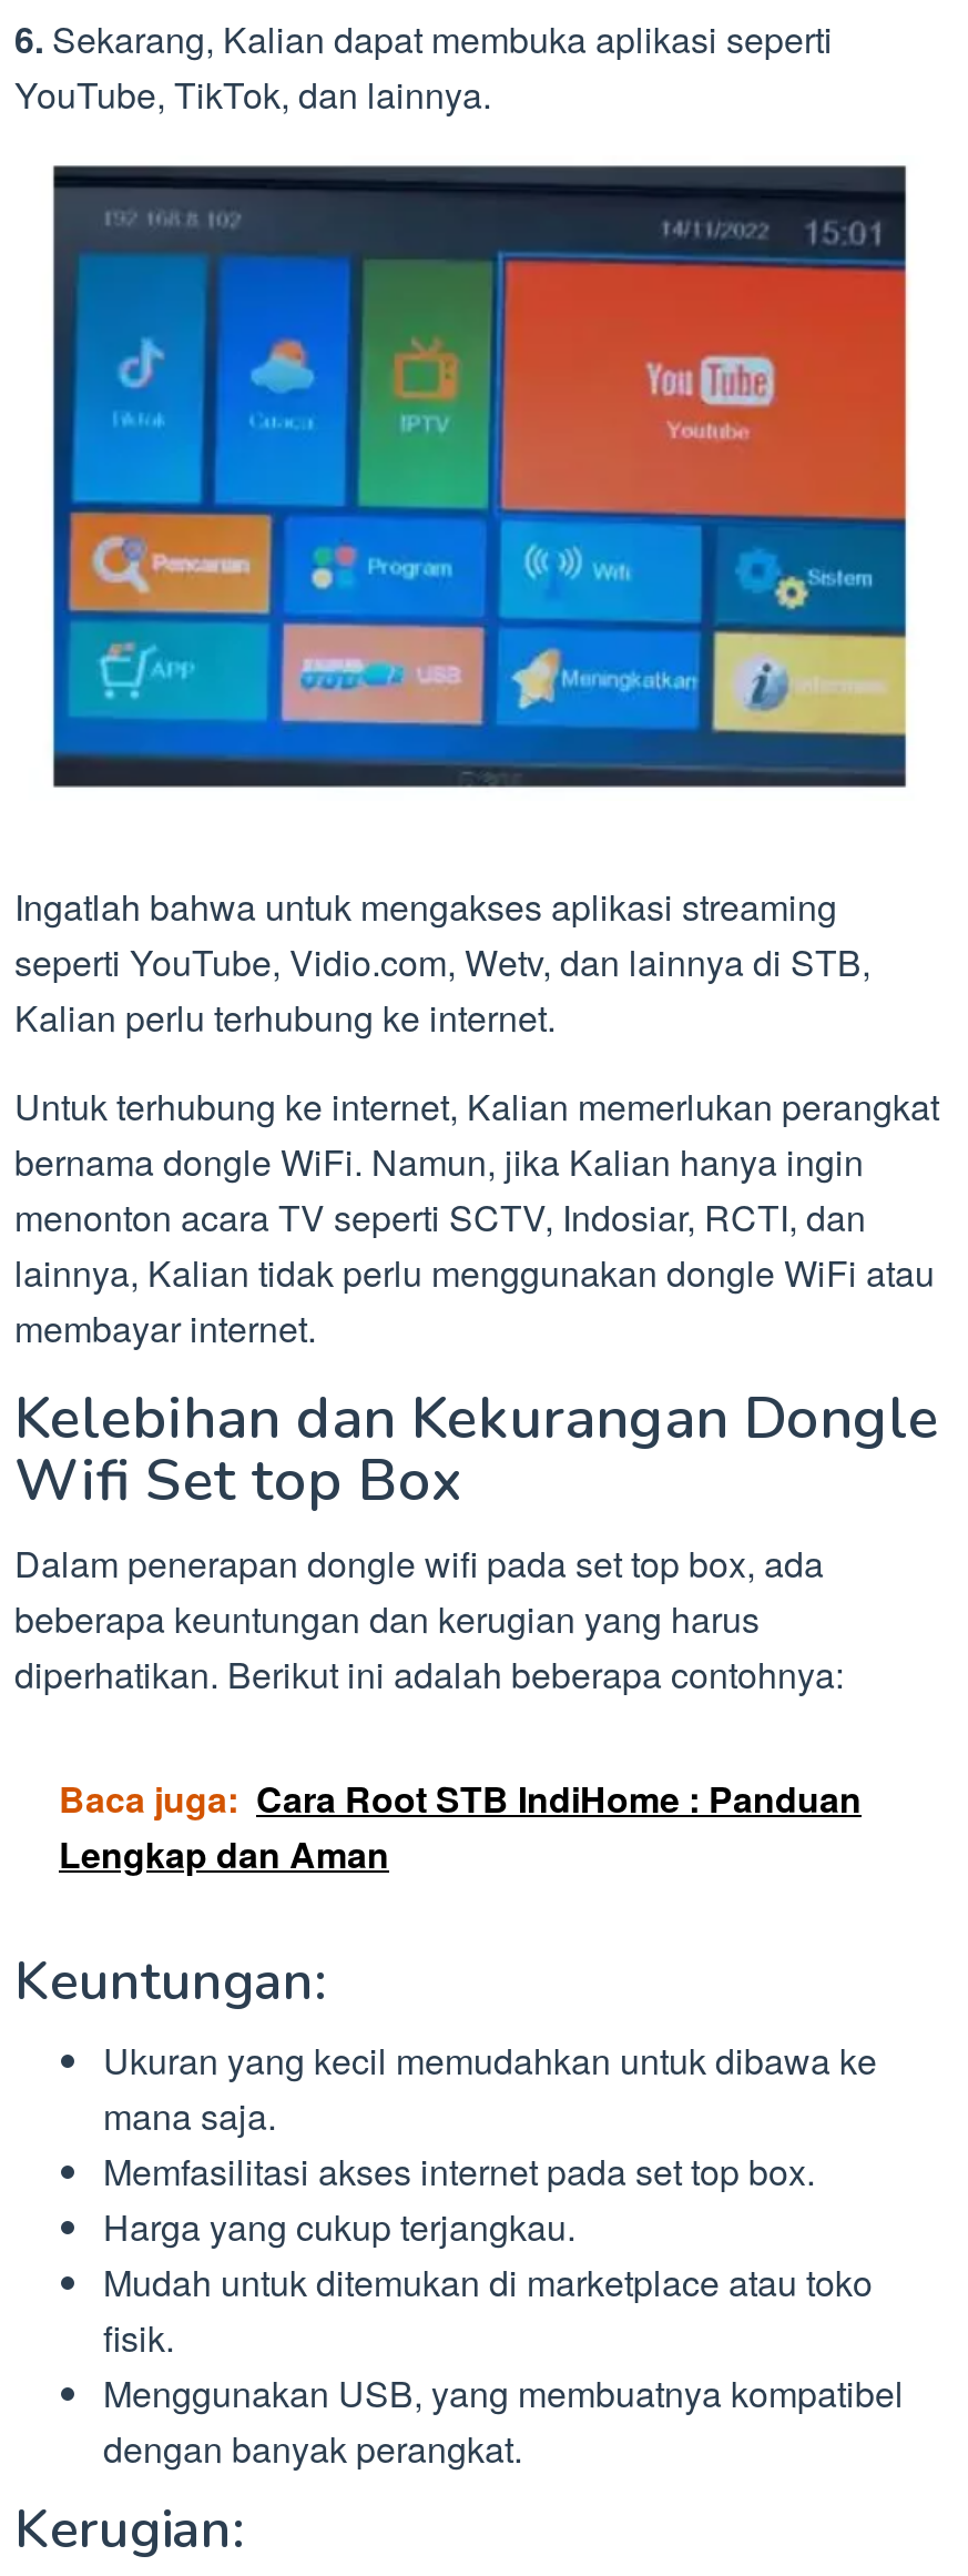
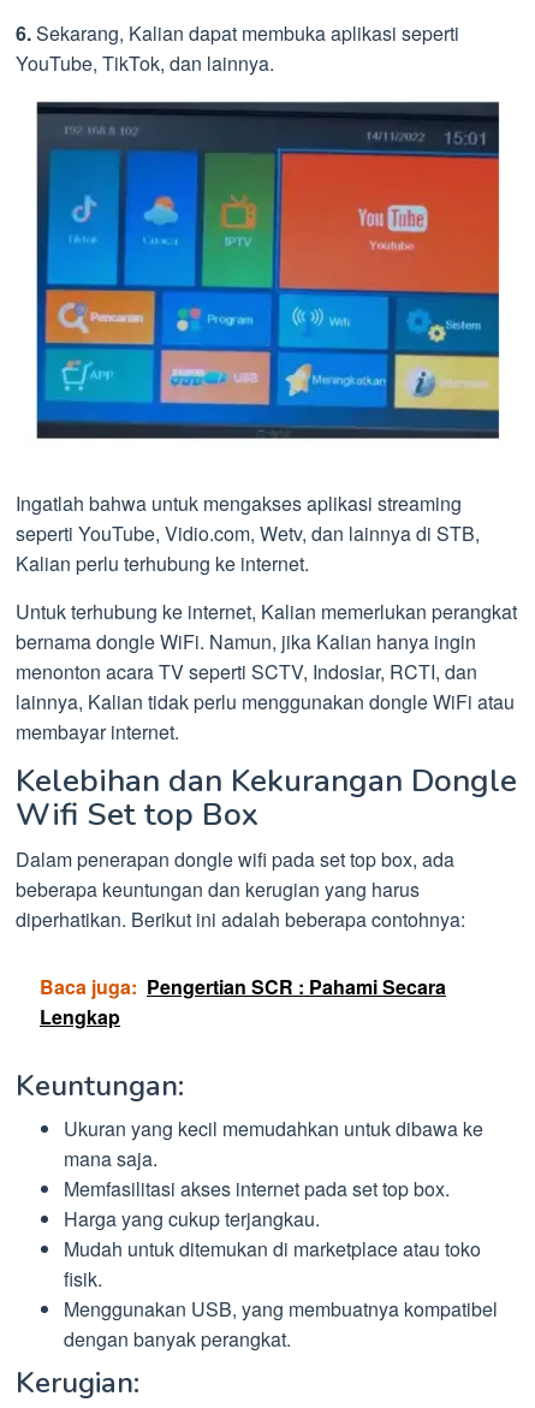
[59,1773,862,1879] Baca juga: Cara Root STB IndiHome : Panduan | Lengkap dan Aman -> [40,973,446,1030] Baca juga: Pengertian SCR : Pahami Secara | Lengkap

